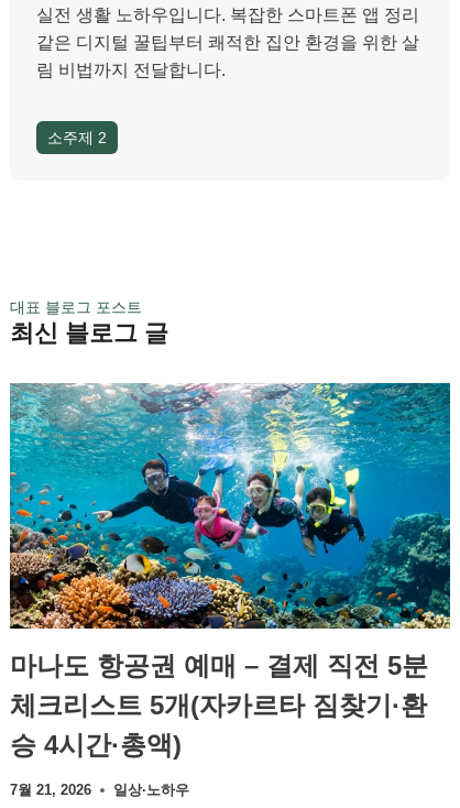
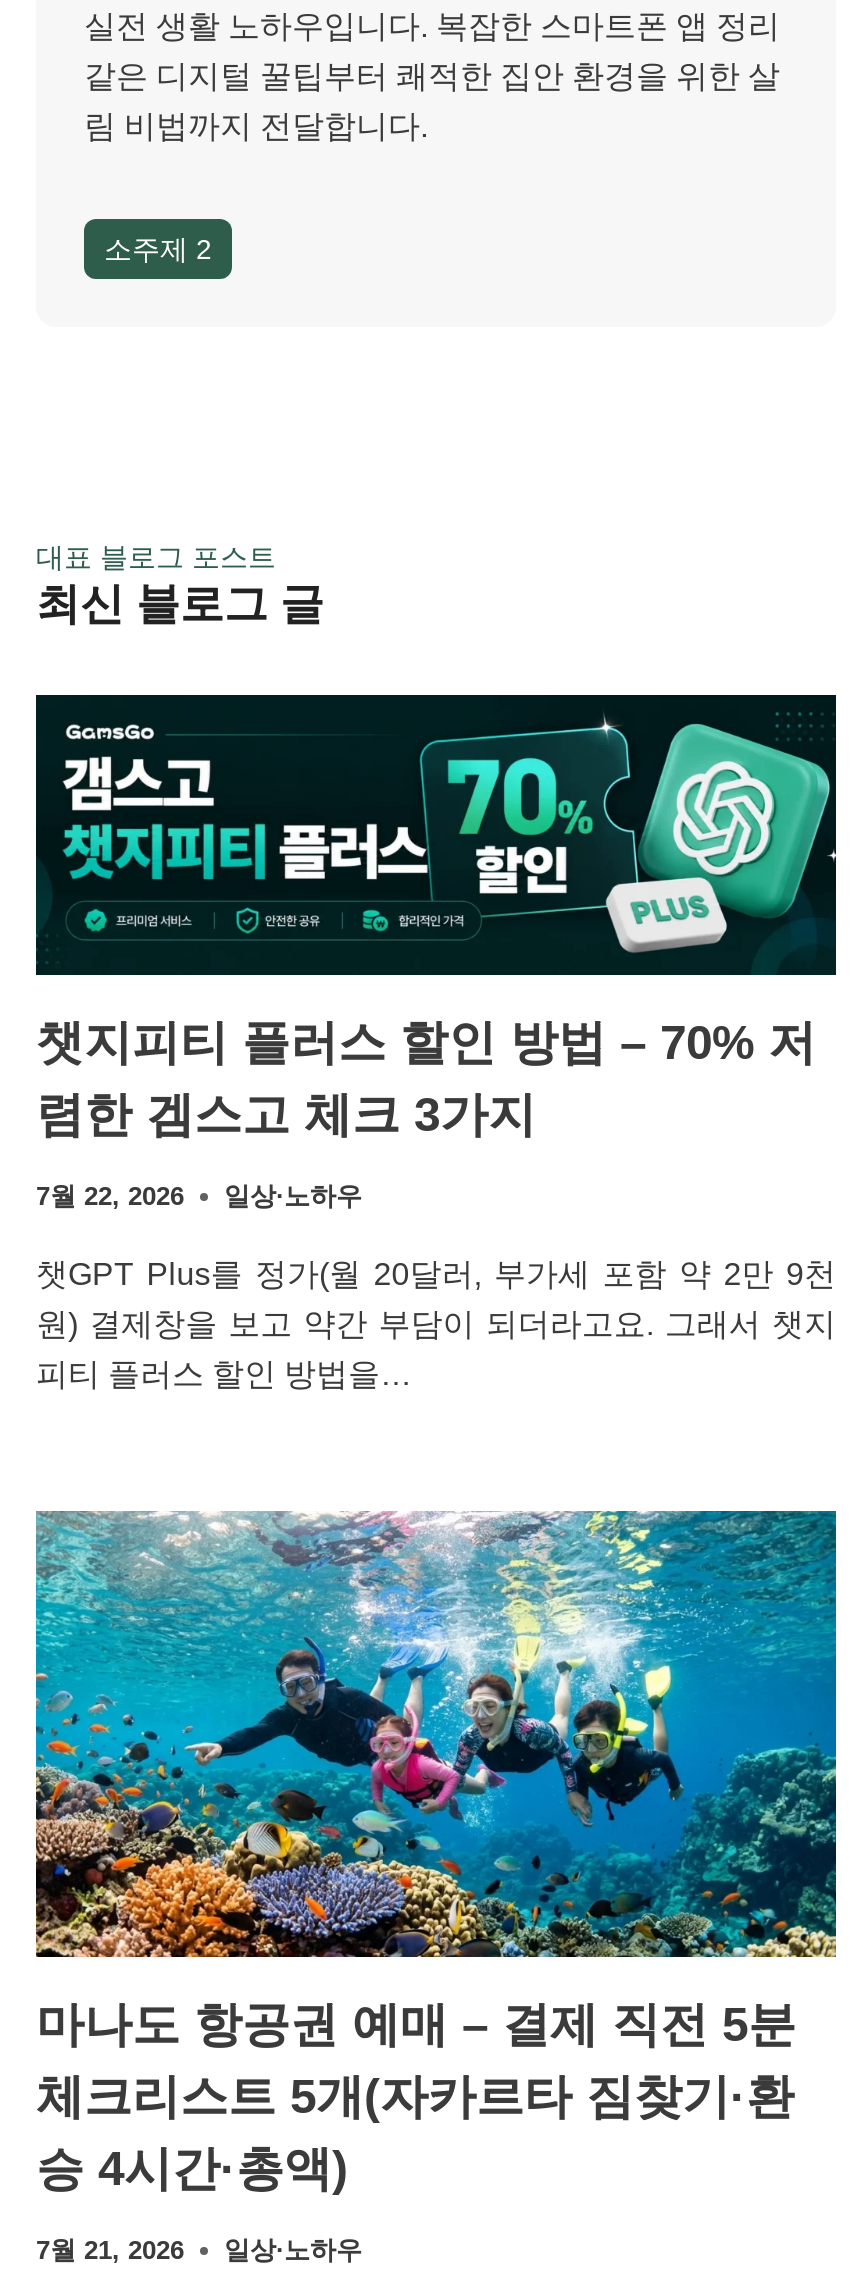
none -> [34,693,838,1391] [image] | 챗지피티 플러스 할인 방법 – 70% 저 | 렴한 겜스고 체크 3가지 | 7월 22, 2026 | 일상·노하우 | 챗GPT Plus를 정가(월 20달러, 부가세 포함 약 2만 9천 | 원) 결제창을 보고 약간 부담이 되더라고요. 그래서 챗지 | 피티 플러스 할인 방법을…

